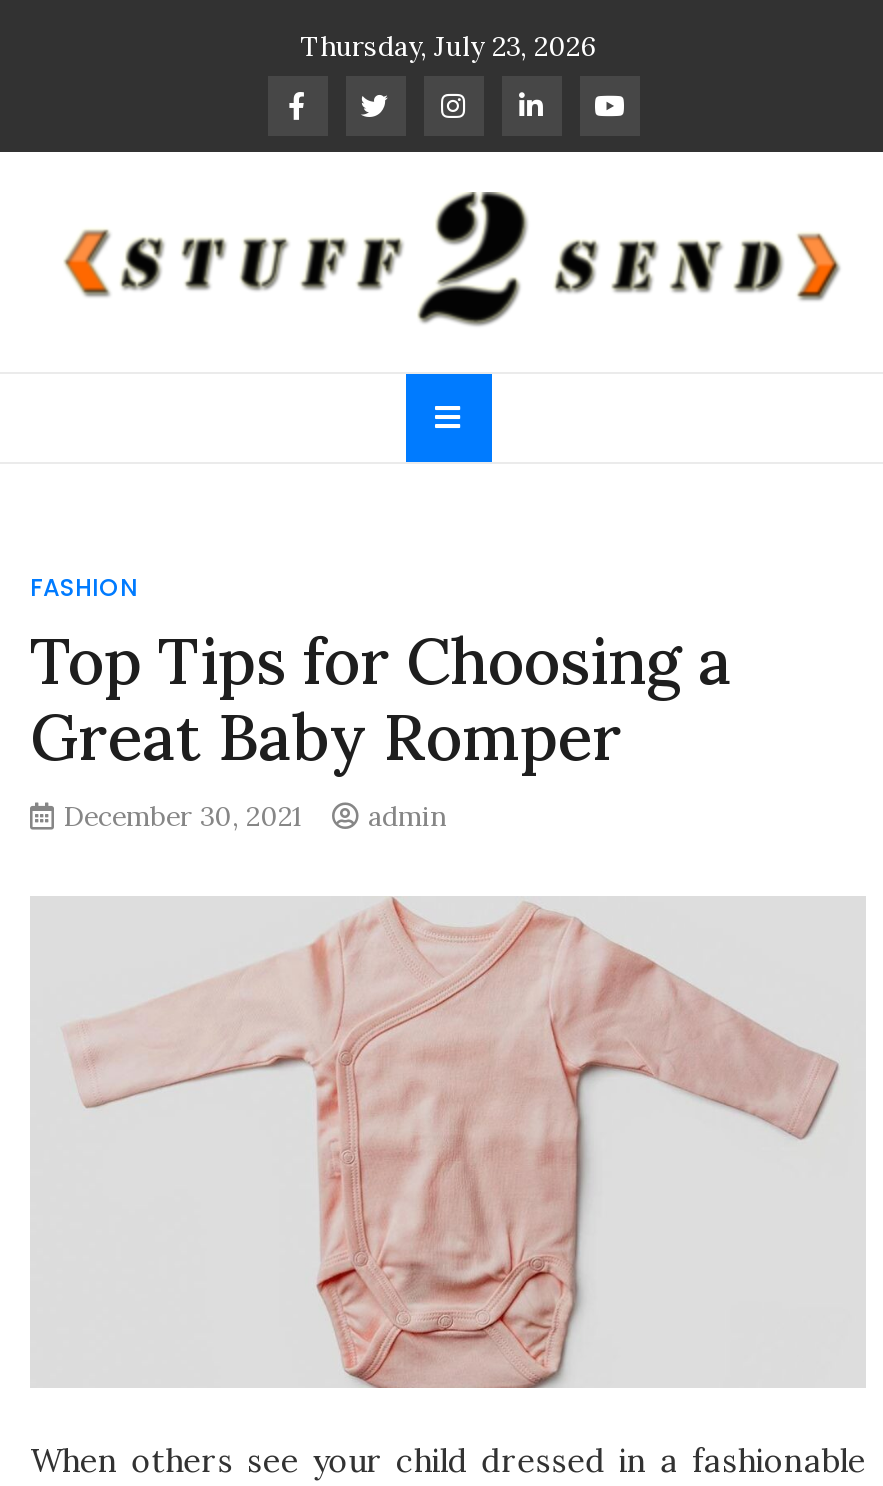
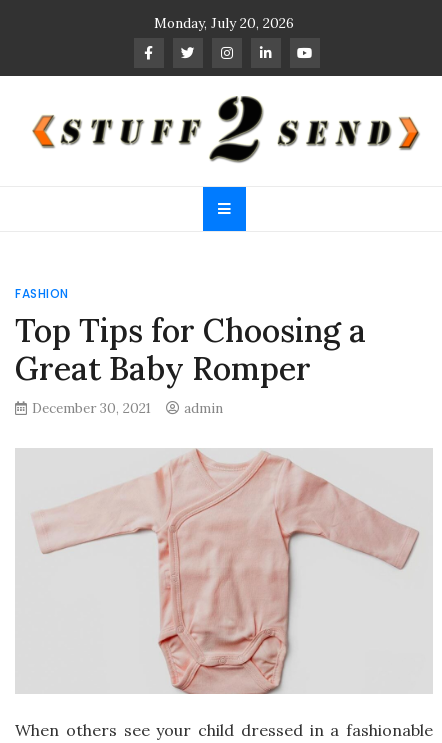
[300,28,596,64] Thursday, July 23, 2026 -> [154,14,294,32] Monday, July 20, 2026

